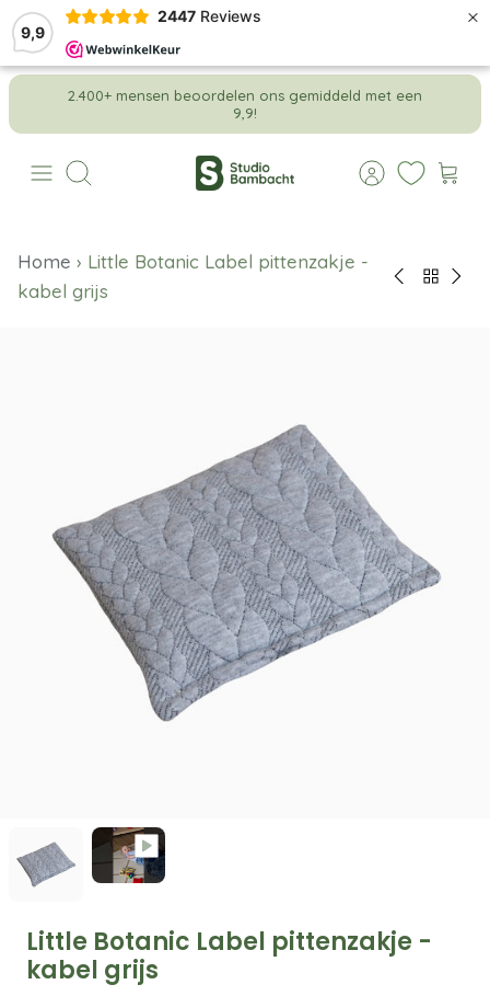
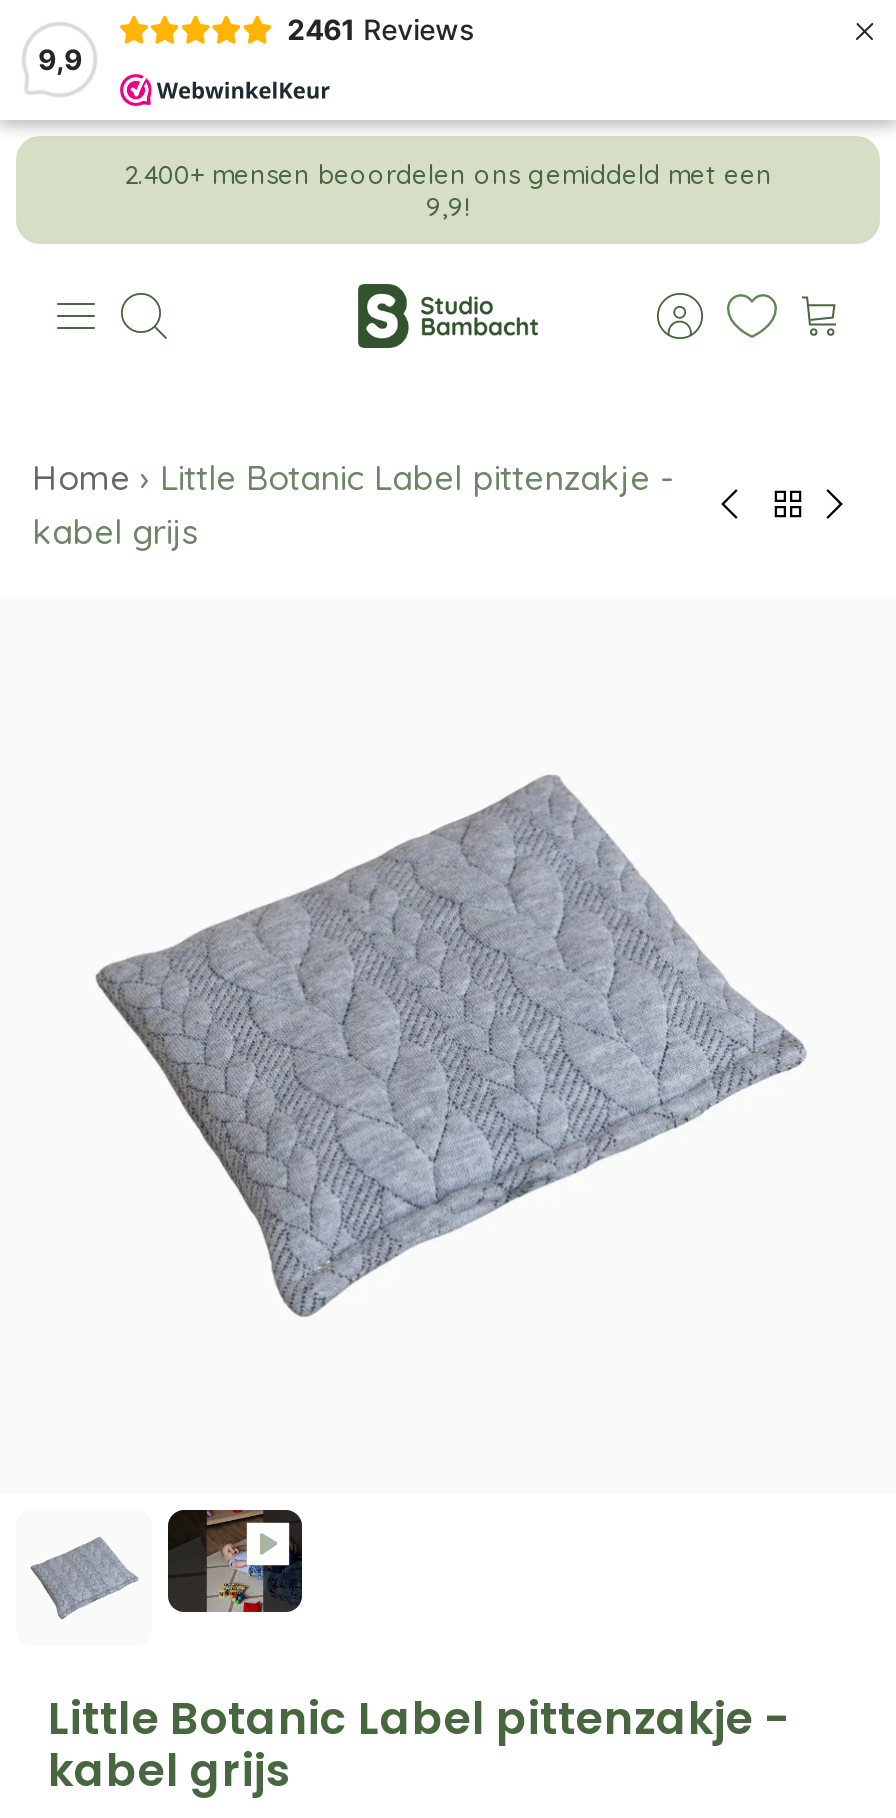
[157,7,261,25] 2447 Reviews -> [287,12,475,46] 2461 Reviews

